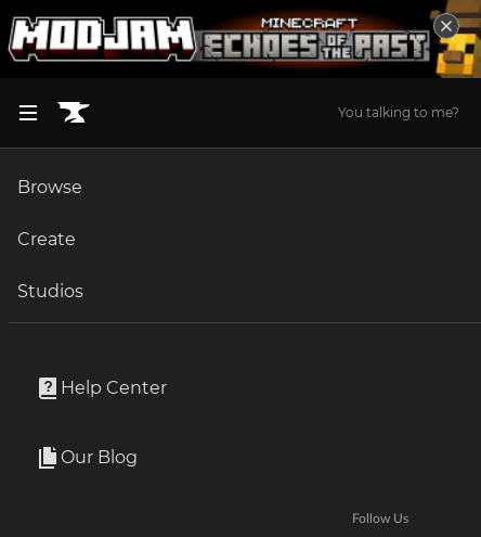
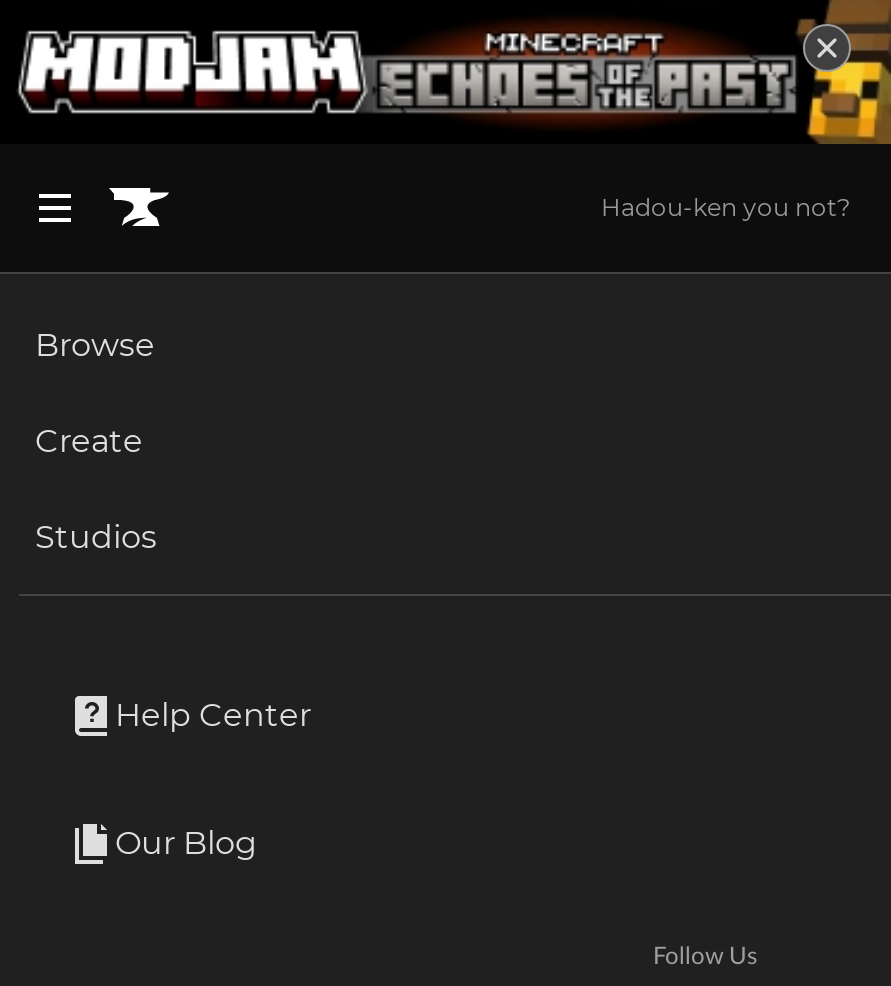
[338,104,459,120] You talking to me? -> [601,191,851,221] Hadou-ken you not?

